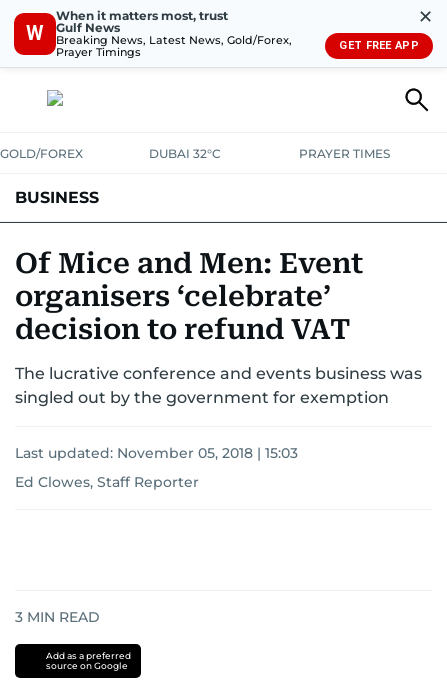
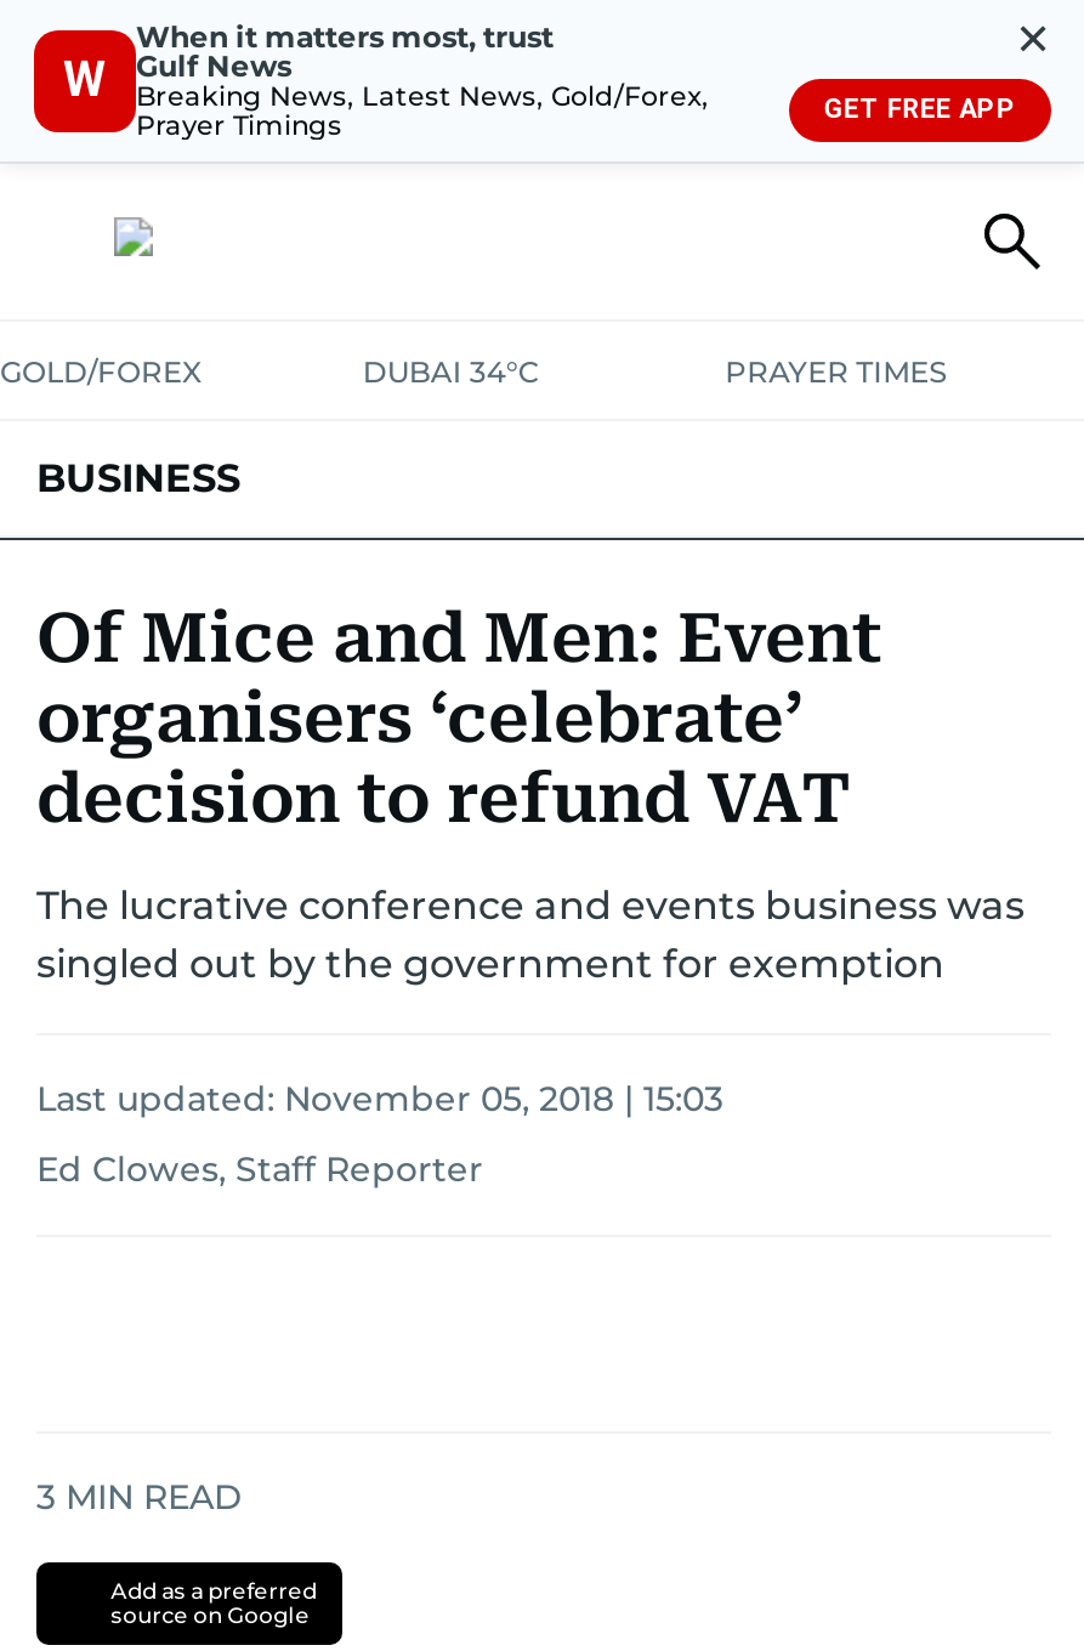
[149,146,221,161] DUBAI 32°C -> [362,353,540,390] DUBAI 34°C

